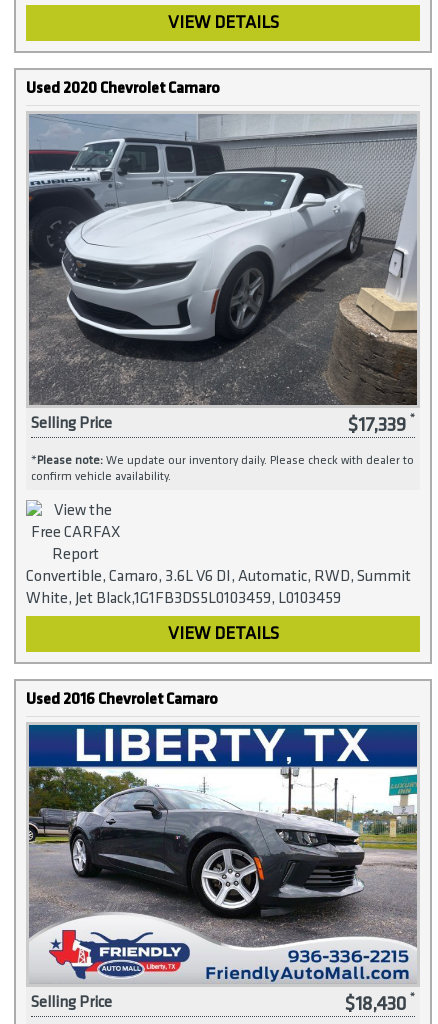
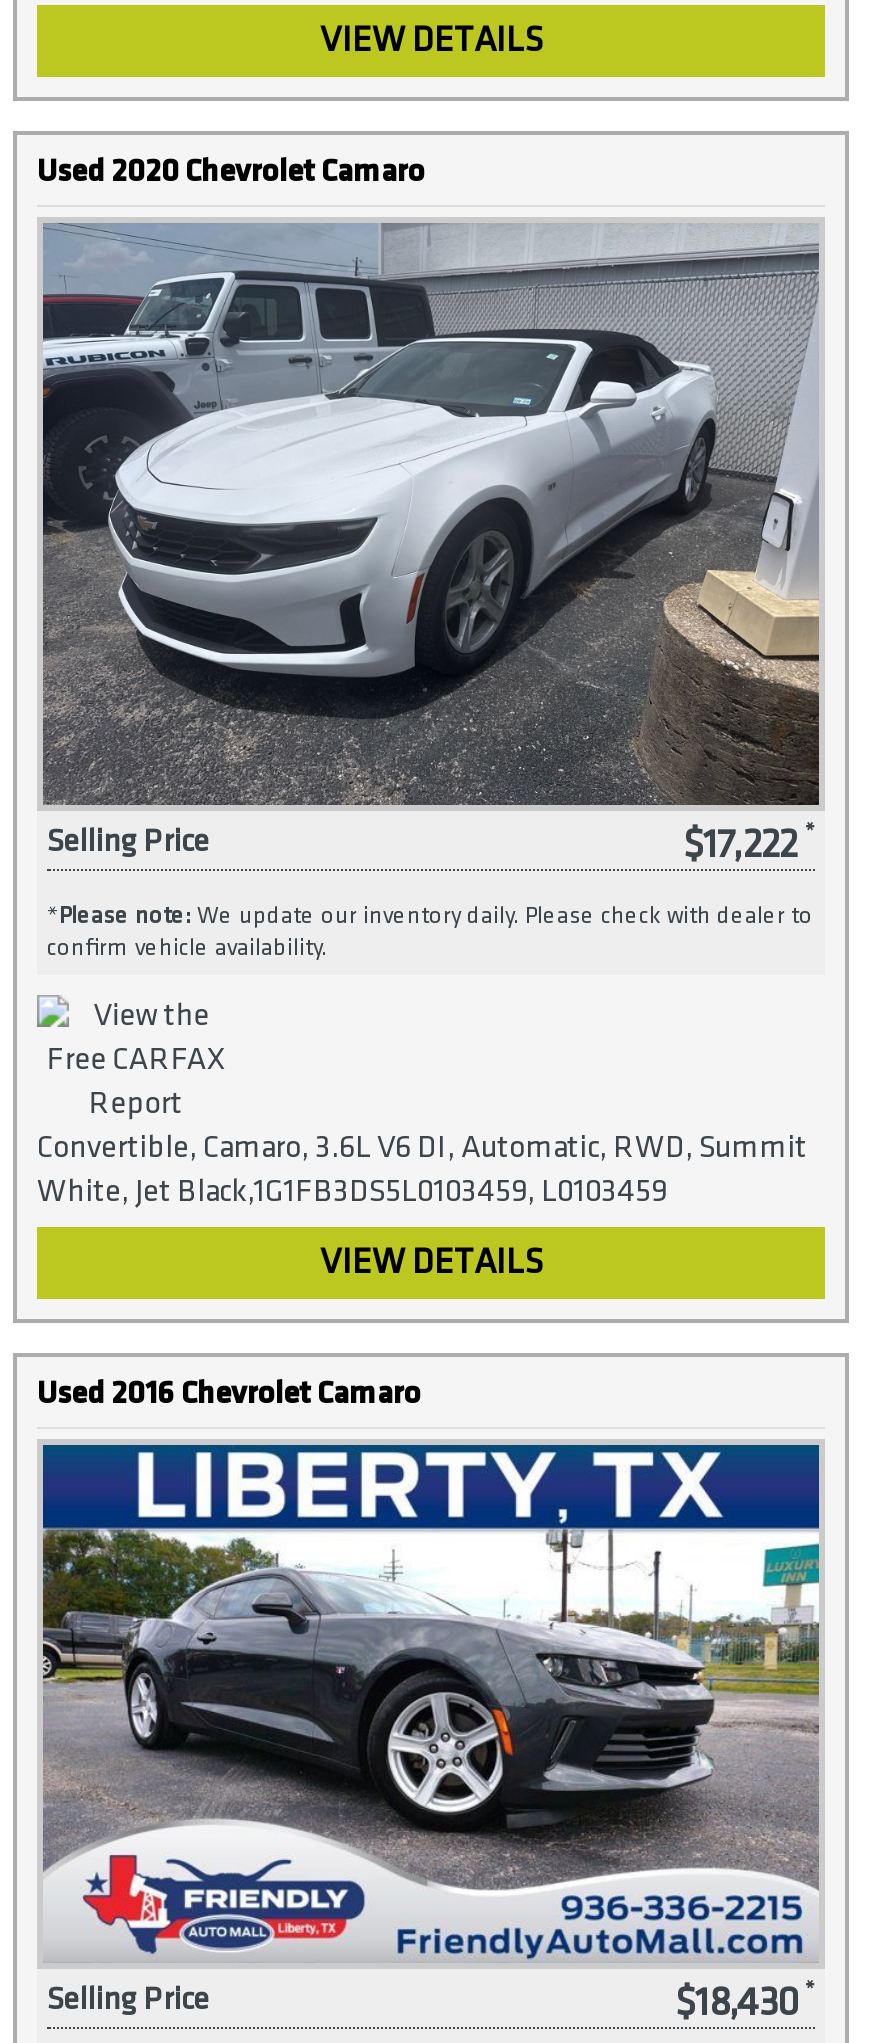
[348,413,410,437] $17,339 -> [683,821,805,869] $17,222

